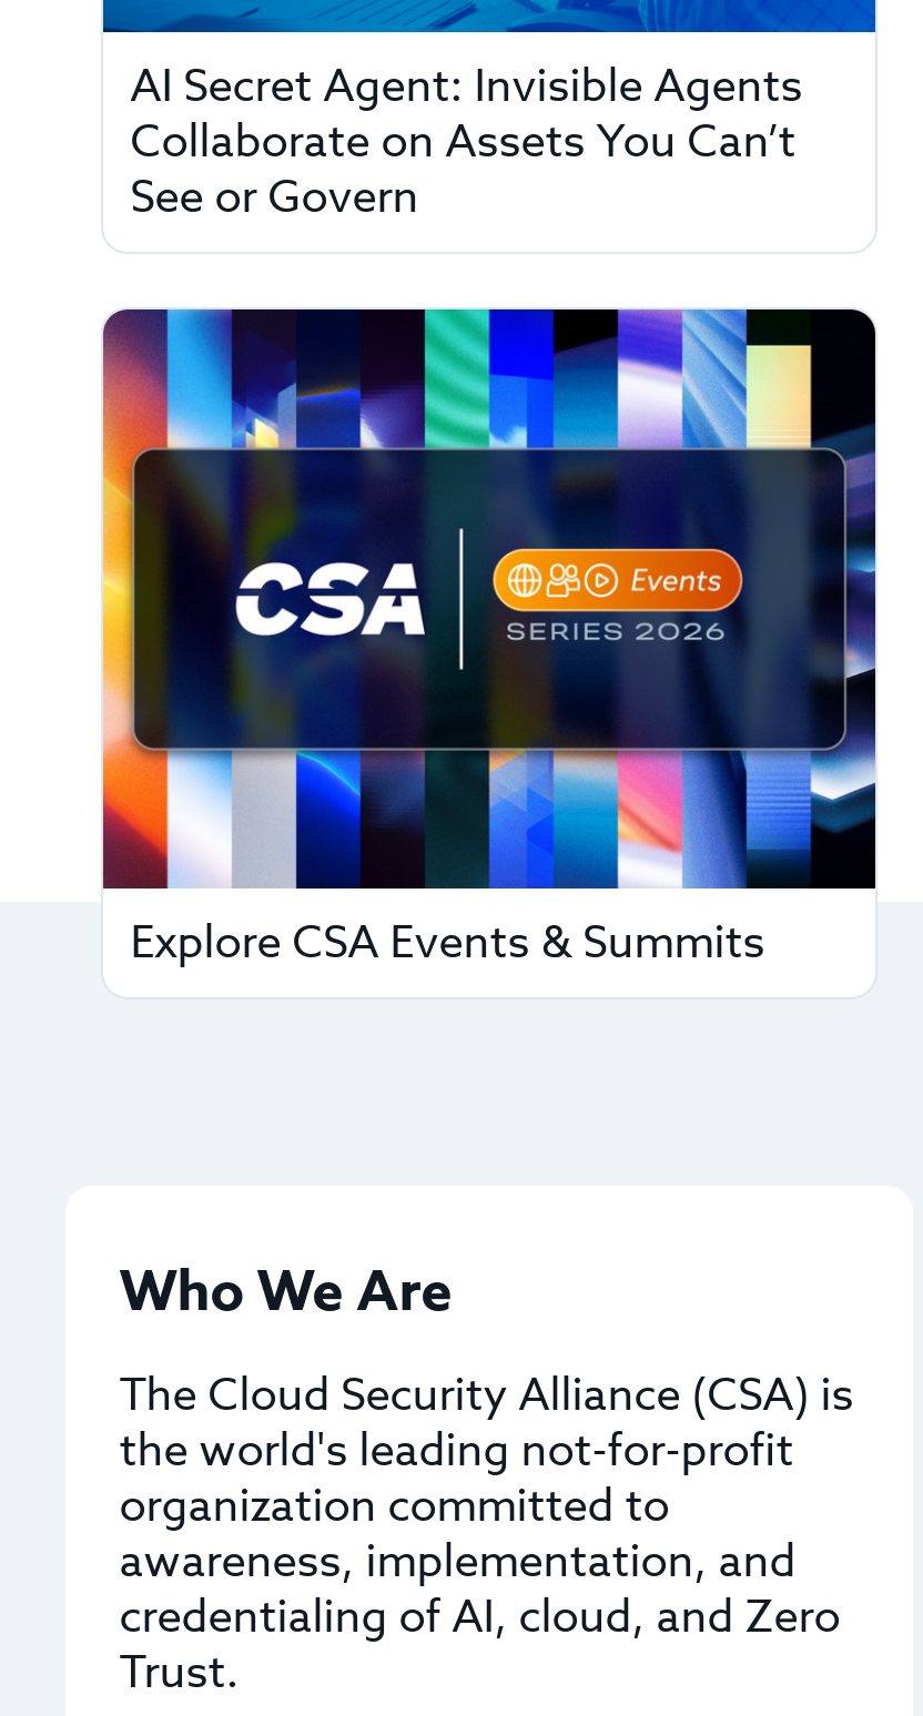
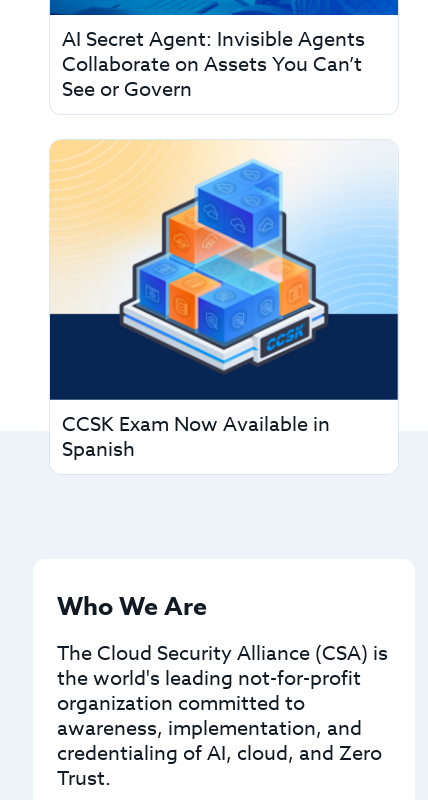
[101,306,878,975] [image] | Explore CSA Events & Summits -> [49,139,399,464] [image] | CCSK Exam Now Available in | Spanish

